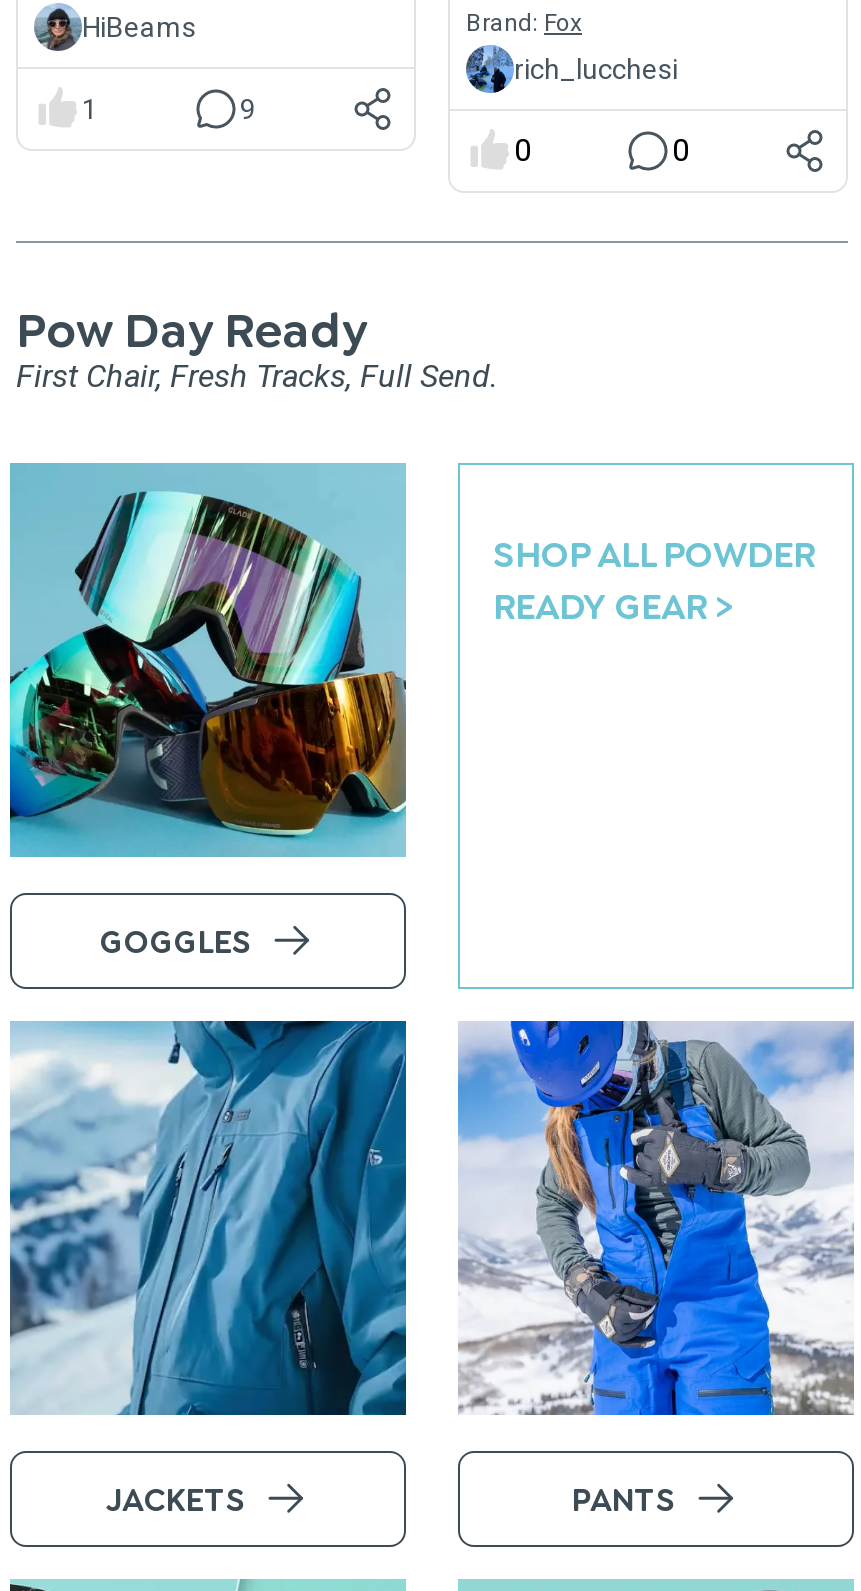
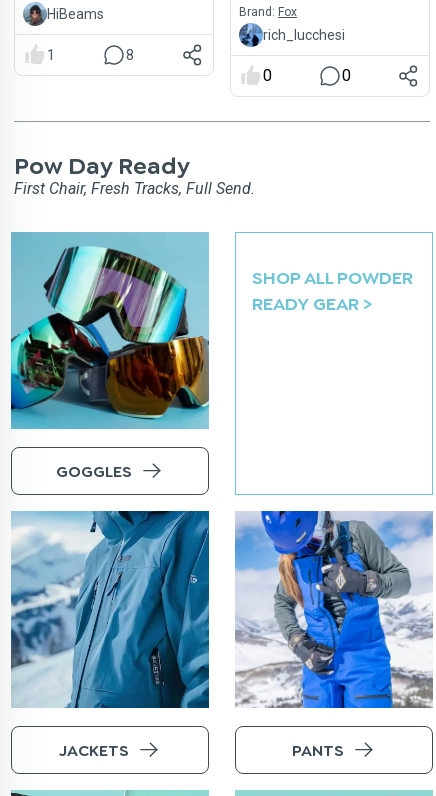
[240,93,256,125] 9 -> [126,47,134,63] 8

